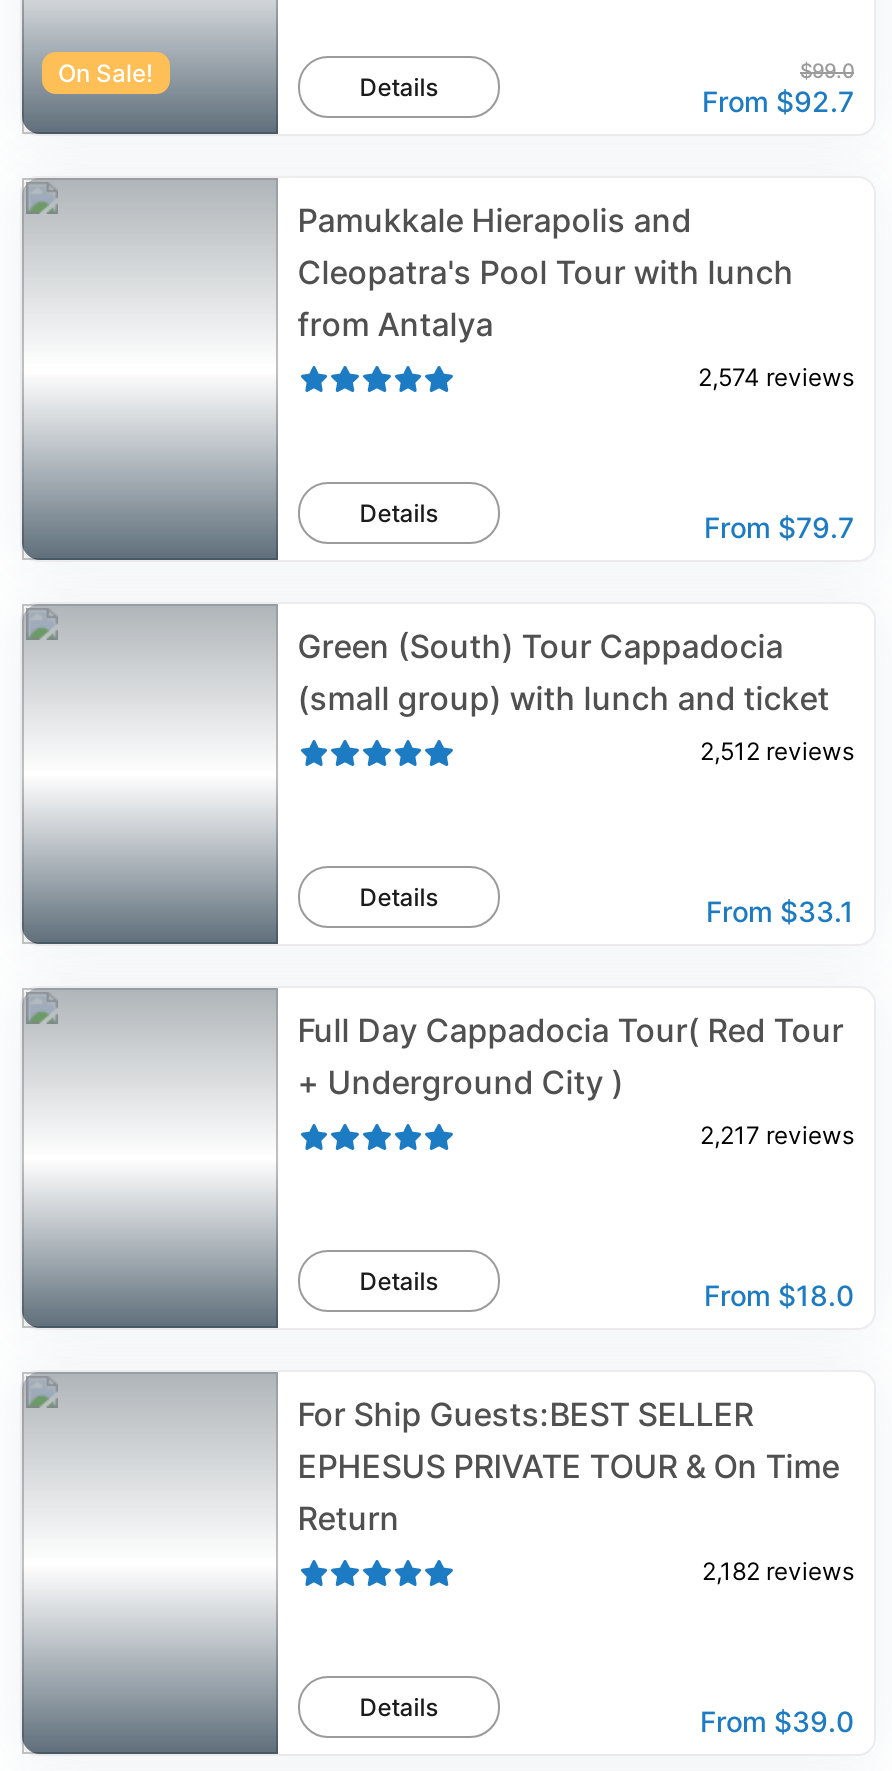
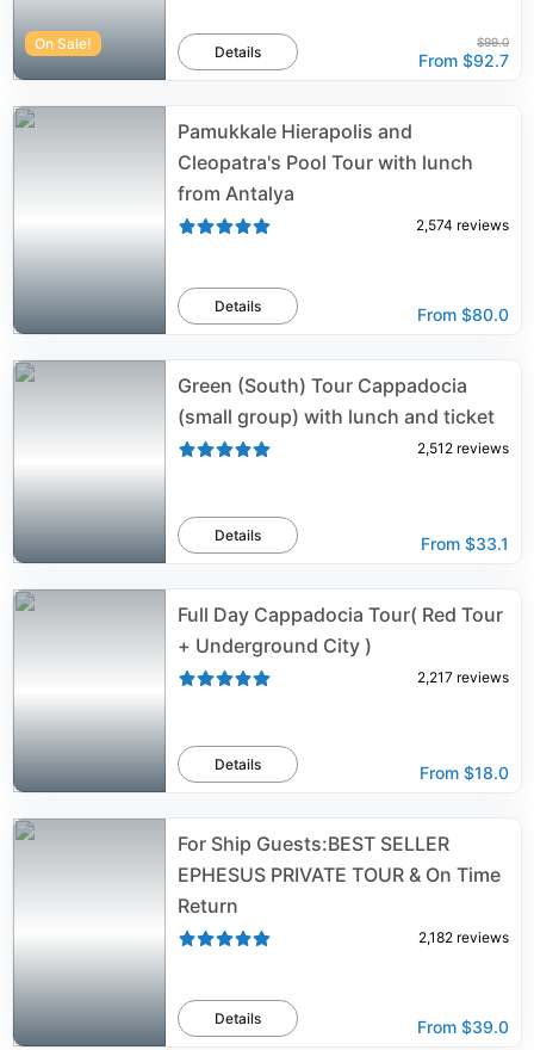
[704,510,854,544] From $79.7 -> [417,304,509,325] From $80.0

